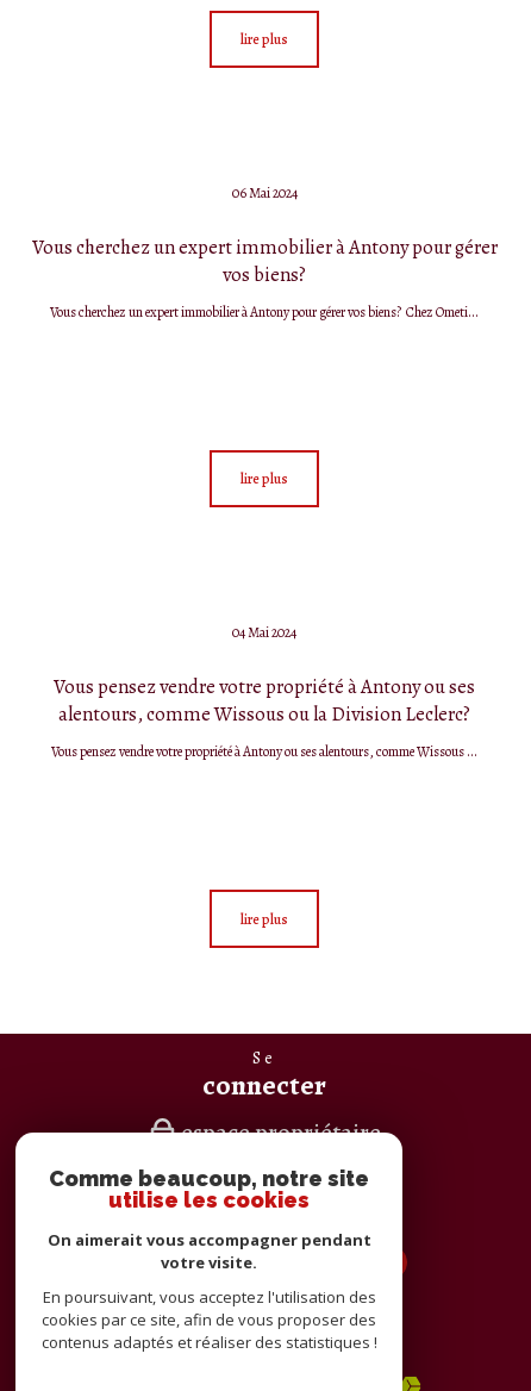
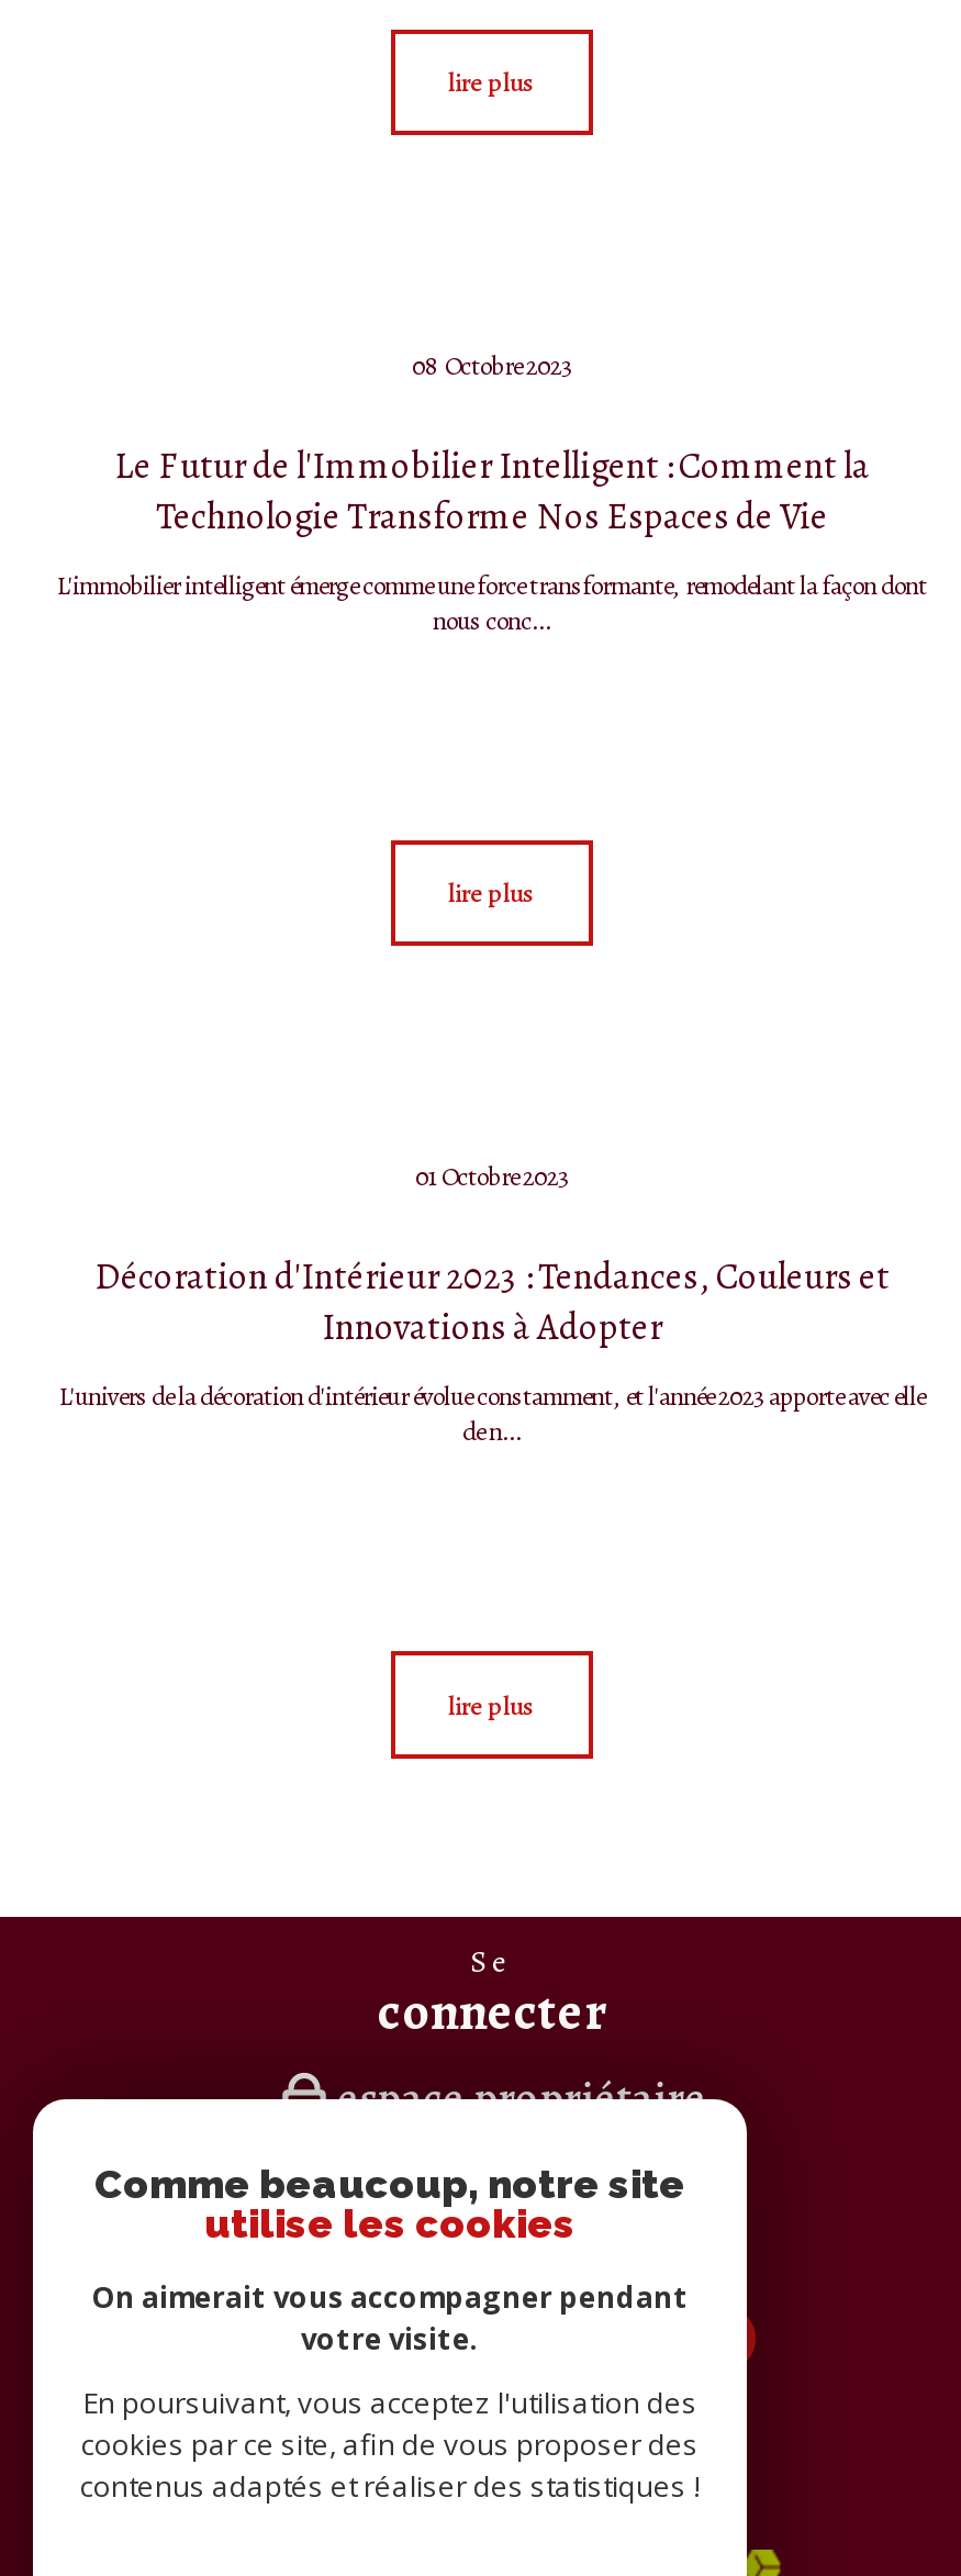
[232,183,297,202] 06 Mai 2024 -> [412,348,572,383] 08 Octobre 2023
[32,233,497,288] Vous cherchez un expert immobilier à Antony pour gérer | vos biens? -> [114,441,870,542] Le Futur de l'Immobilier Intelligent : Comment la | Technologie Transforme Nos Espaces de Vie
[50,302,479,322] Vous cherchez un expert immobilier à Antony pour gérer vos biens? Chez Ometi... -> [57,568,927,638] L'immobilier intelligent émerge comme une force transformante, remodelant la façon dont | nous conc...
[232,623,296,642] 04 Mai 2024 -> [415,1160,569,1195] 01 Octobre 2023
[54,673,475,728] Vous pensez vendre votre propriété à Antony ou ses | alentours, comme Wissous ou la Division Leclerc? -> [94,1252,890,1353] Décoration d'Intérieur 2023 : Tendances, Couleurs et | Innovations à Adopter
[51,742,477,761] Vous pensez vendre votre propriété à Antony ou ses alentours, comme Wissous ... -> [59,1380,925,1450] L'univers de la décoration d'intérieur évolue constamment, et l'année 2023 apporte avec elle | de n...

